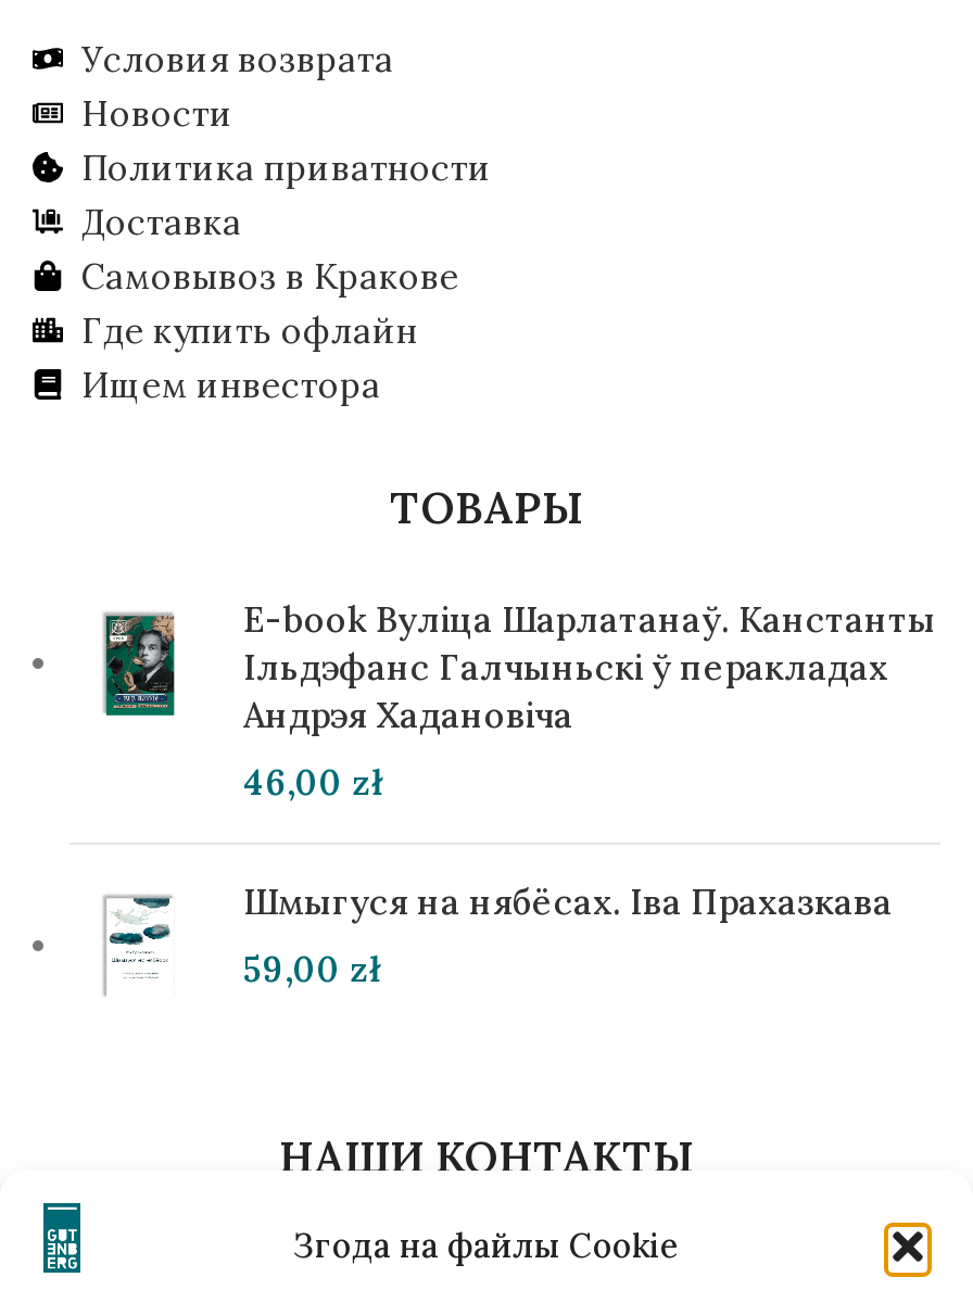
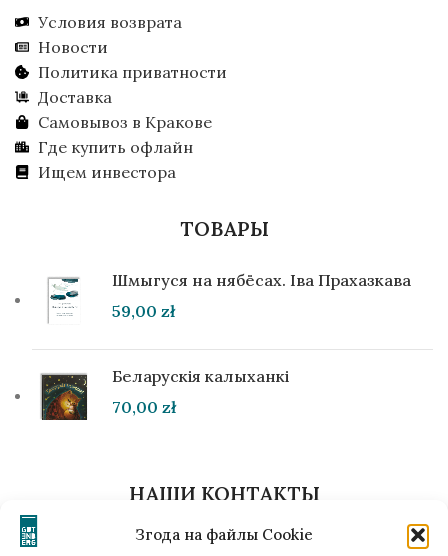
[104,597,936,803] [image] | E-book Вуліца Шарлатанаў. Канстанты | Ільдэфанс Галчыньскі ў перакладах | Андрэя Хадановіча | 46,00 zł -> none
moved [104,879,893,990] -> [48,270,411,321]: [image] | Шмыгуся на нябёсах. Іва Прахазкава | 59,00 zł
none -> [40,366,289,421] [image] | Беларускія калыханкі | 70,00 zł

